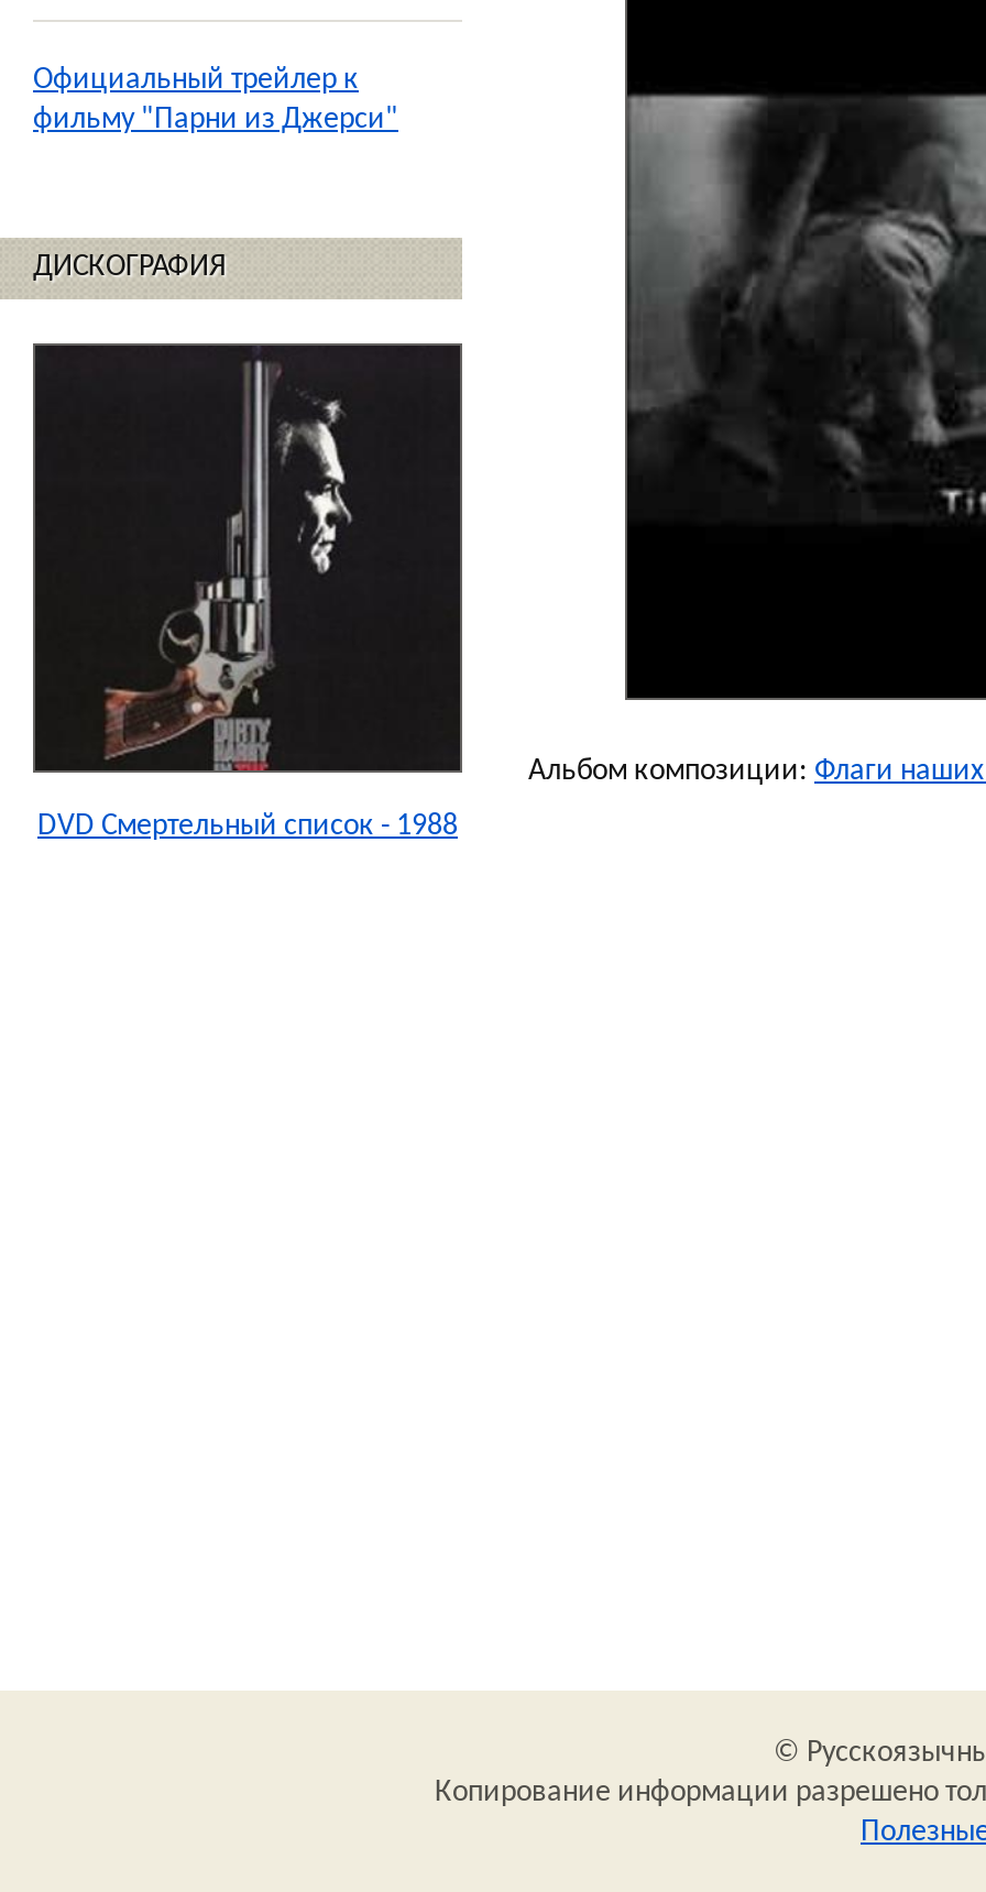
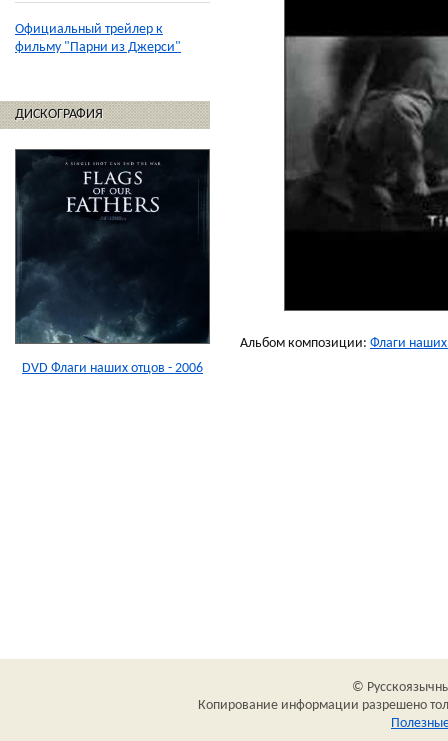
[35,346,458,843] [image] | DVD Смертельный список - 1988 -> [16,151,203,376] [image] | DVD Флаги наших отцов - 2006

